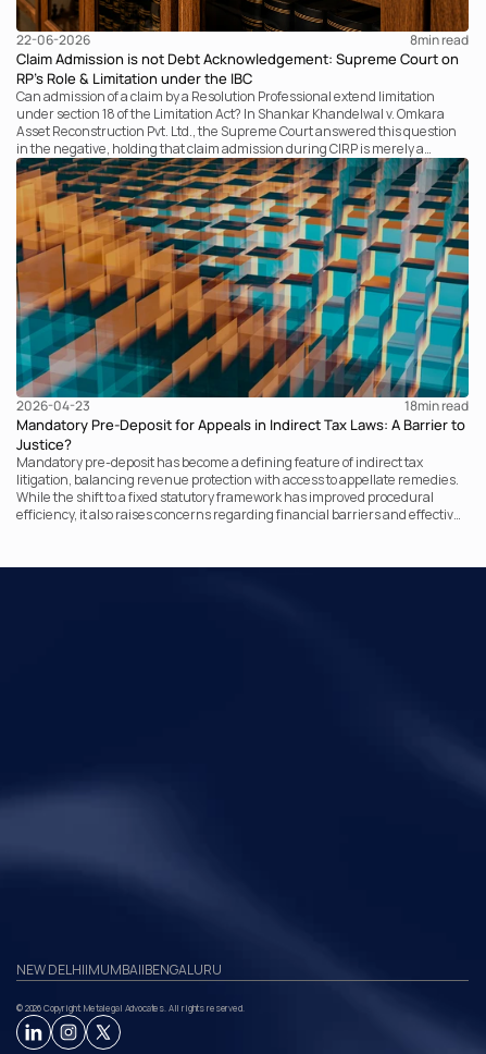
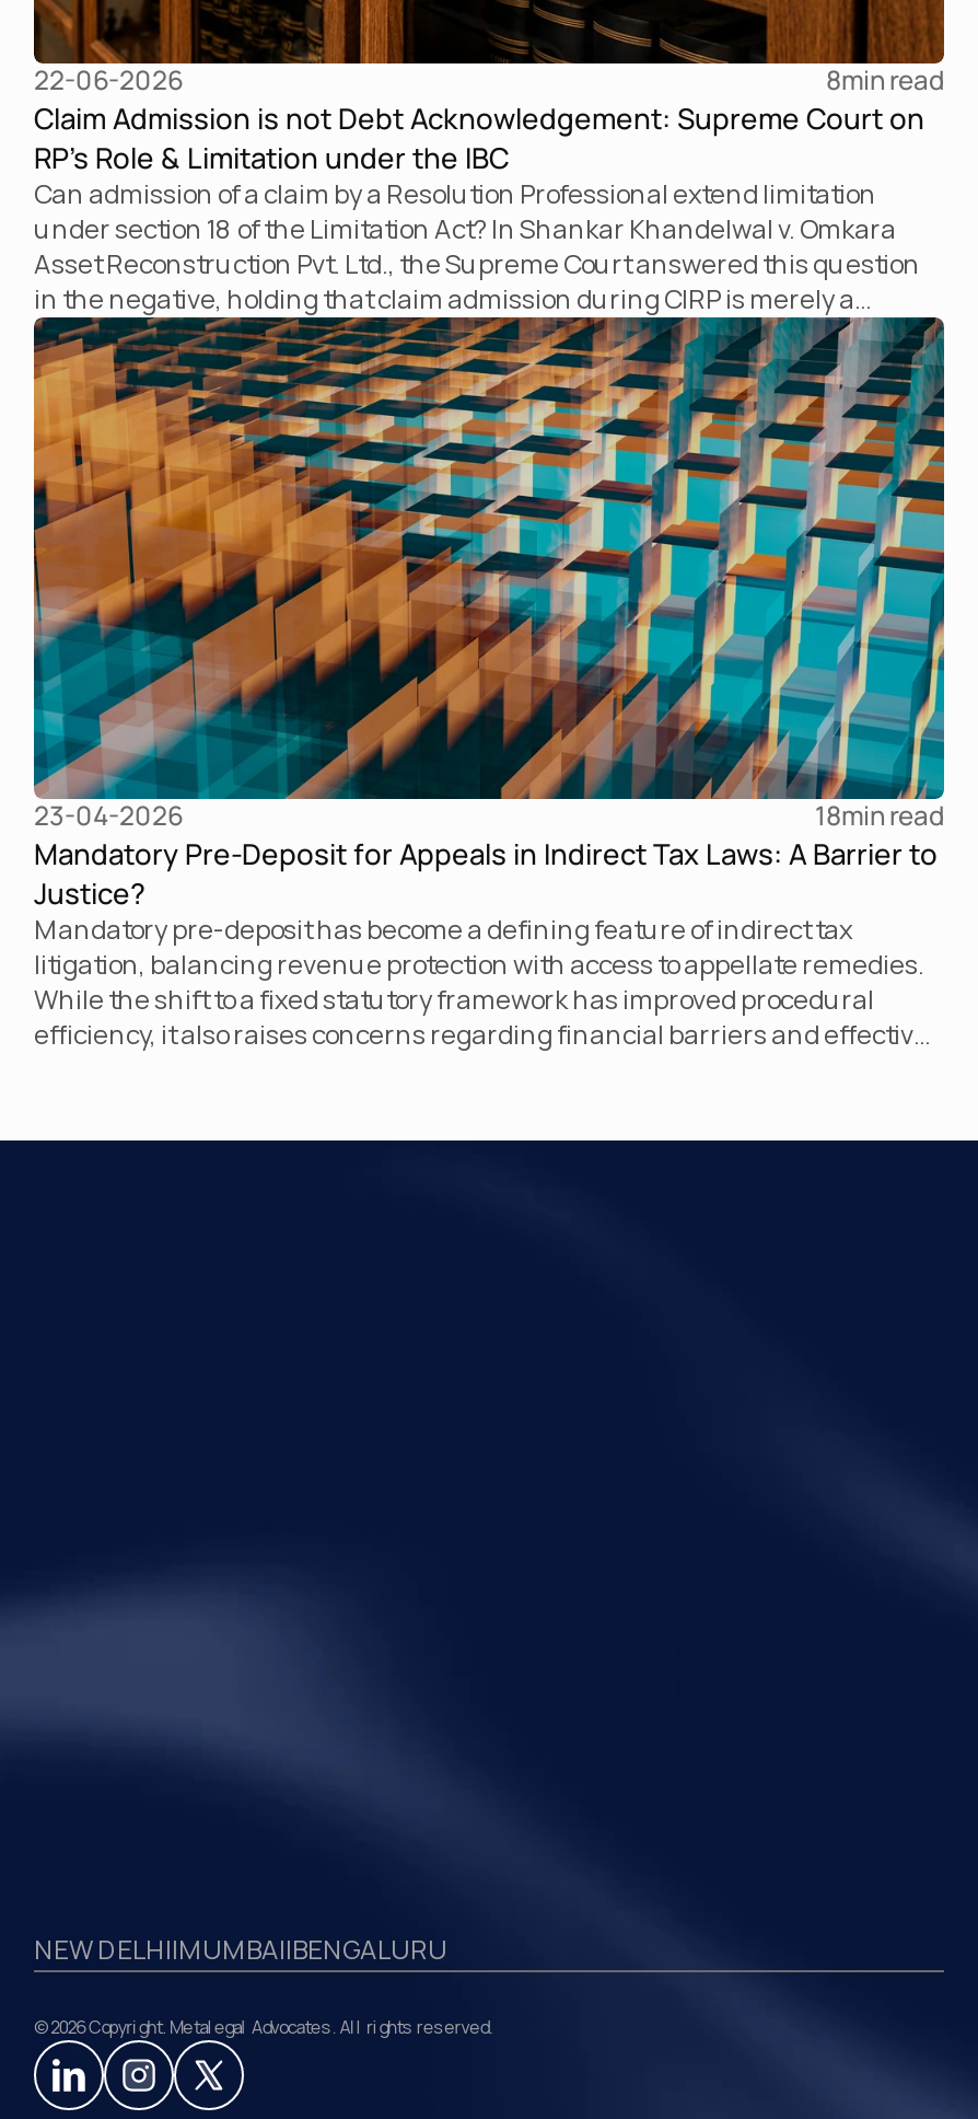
[16,396,90,415] 2026-04-23 -> [34,797,183,834] 23-04-2026

